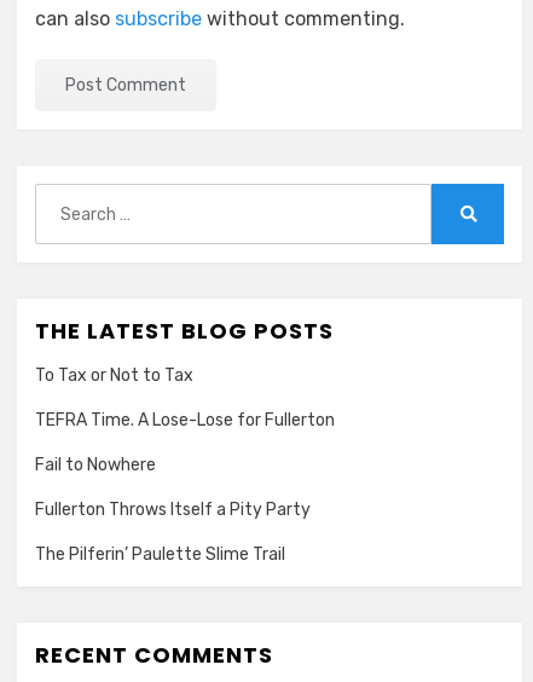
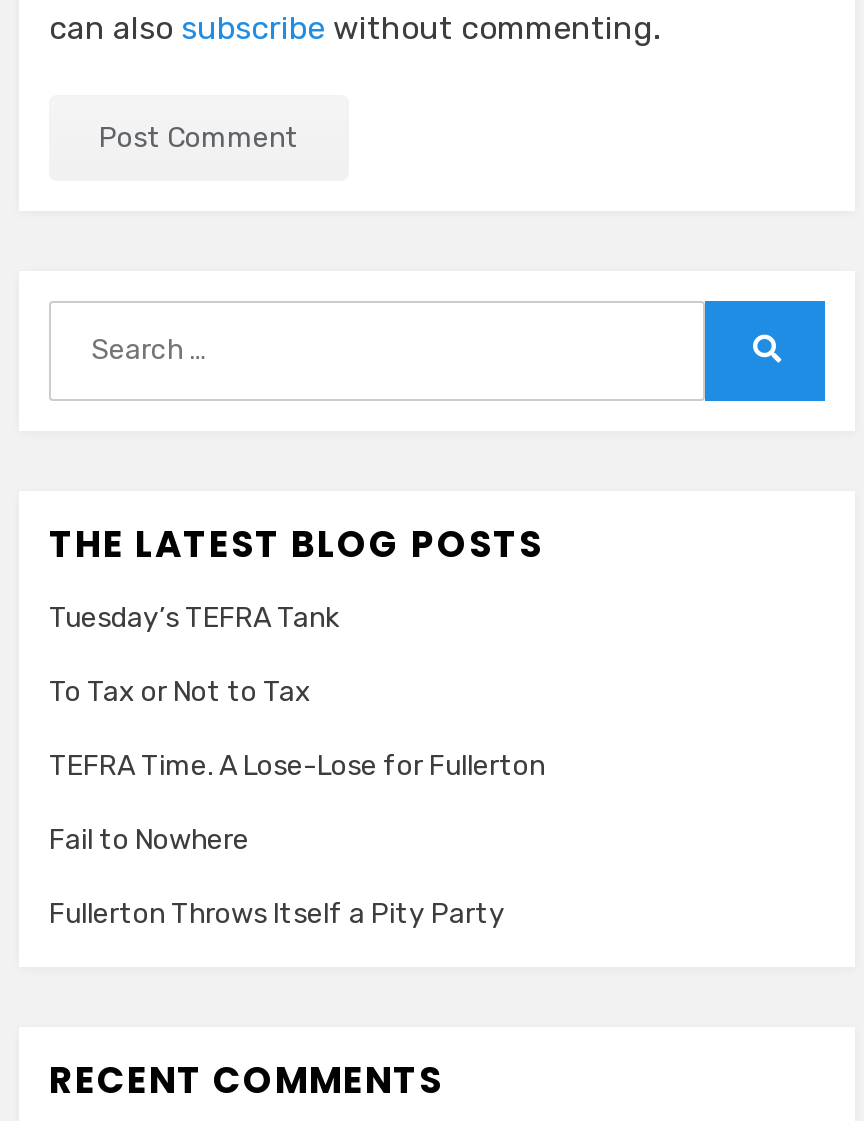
none -> [49,601,339,635] Tuesday’s TEFRA Tank
moved [35,366,335,521] -> [49,675,545,931]: To Tax or Not to Tax | TEFRA Time. A Lose-Lose for Fullerton | Fail to Nowhere | Fullerton Throws Itself a Pity Party
[35,545,285,565] The Pilferin’ Paulette Slime Trail -> none

